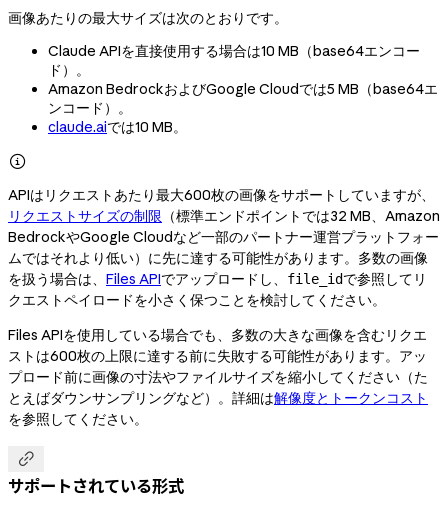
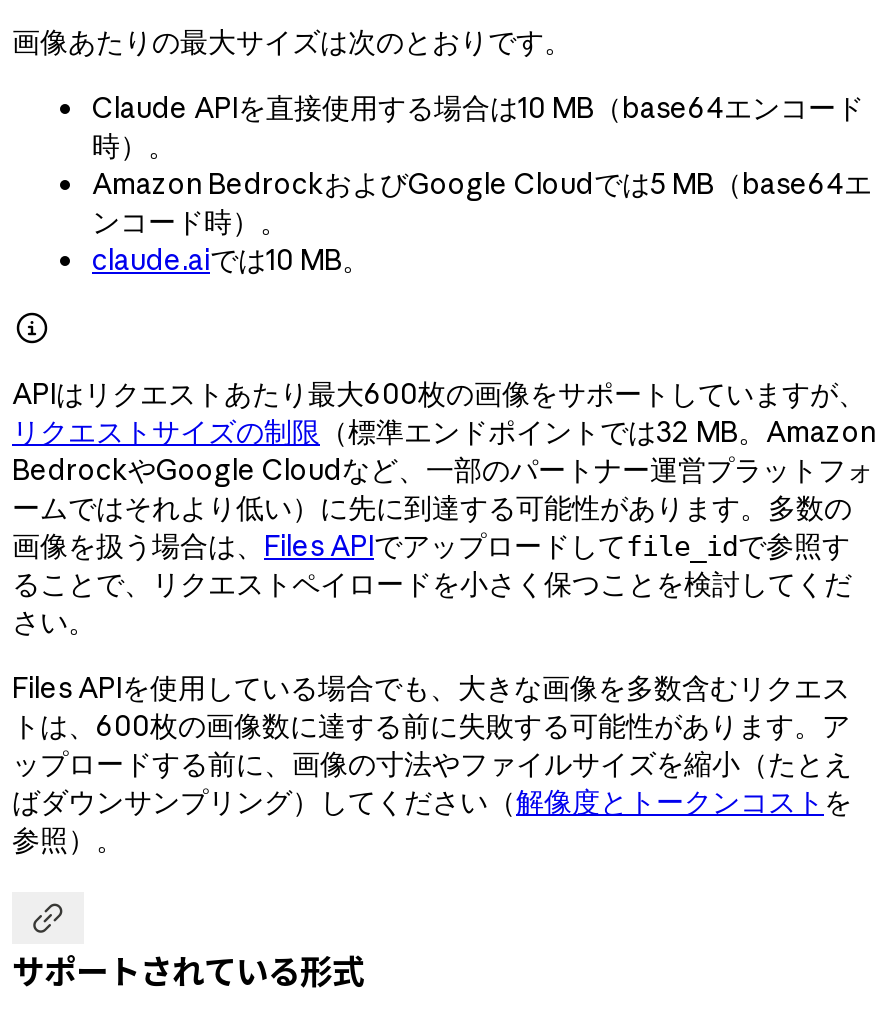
[48,42,420,79] Claude APIを直接使用する場合は10 MB（base64エンコー | ド）。 -> [92,90,864,164] Claude APIを直接使用する場合は10 MB（base64エンコード | 時）。
[48,99,132,117] ンコード）。 -> [92,204,288,240] ンコード時）。
[8,207,440,309] リクエストサイズの制限（標準エンドポイントでは32 MB、Amazon | BedrockやGoogle Cloudなど一部のパートナー運営プラットフォー | ムではそれより低い）に先に達する可能性があります。多数の画像 | を扱う場合は、Files APIでアップロードし、file_idで参照してリ | クエストペイロードを小さく保つことを検討してください。 -> [12,414,876,640] リクエストサイズの制限（標準エンドポイントでは32 MB。Amazon | BedrockやGoogle Cloudなど、一部のパートナー運営プラットフォ | ームではそれより低い）に先に到達する可能性があります。多数の | 画像を扱う場合は、Files APIでアップロードしてfile_idで参照す | ることで、リクエストペイロードを小さく保つことを検討してくだ | さい。
[8,326,428,428] Files APIを使用している場合でも、多数の大きな画像を含むリクエ | ストは600枚の上限に達する前に失敗する可能性があります。アッ | プロード前に画像の寸法やファイルサイズを縮小してください（た | とえばダウンサンプリングなど）。詳細は解像度とトークンコスト | を参照してください。 -> [12,670,852,858] Files APIを使用している場合でも、大きな画像を多数含むリクエス | トは、600枚の画像数に達する前に失敗する可能性があります。ア | ップロードする前に、画像の寸法やファイルサイズを縮小（たとえ | ばダウンサンプリング）してください（解像度とトークンコストを | 参照）。

